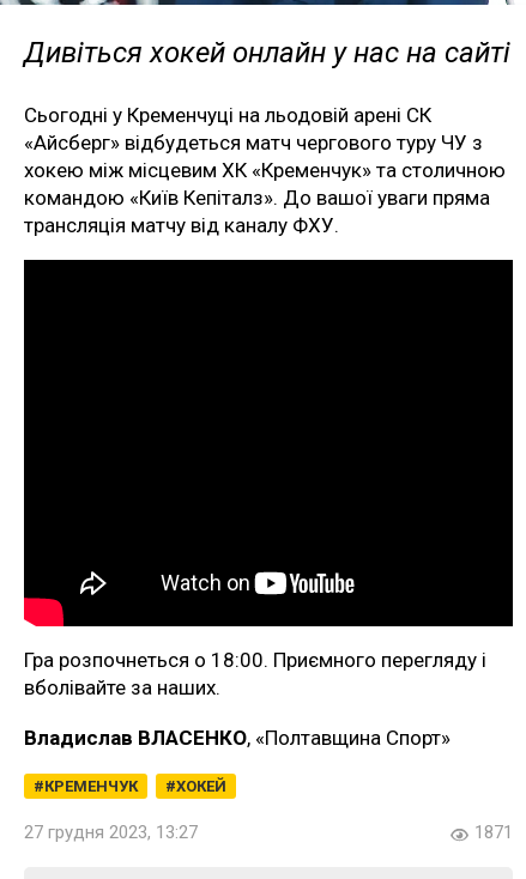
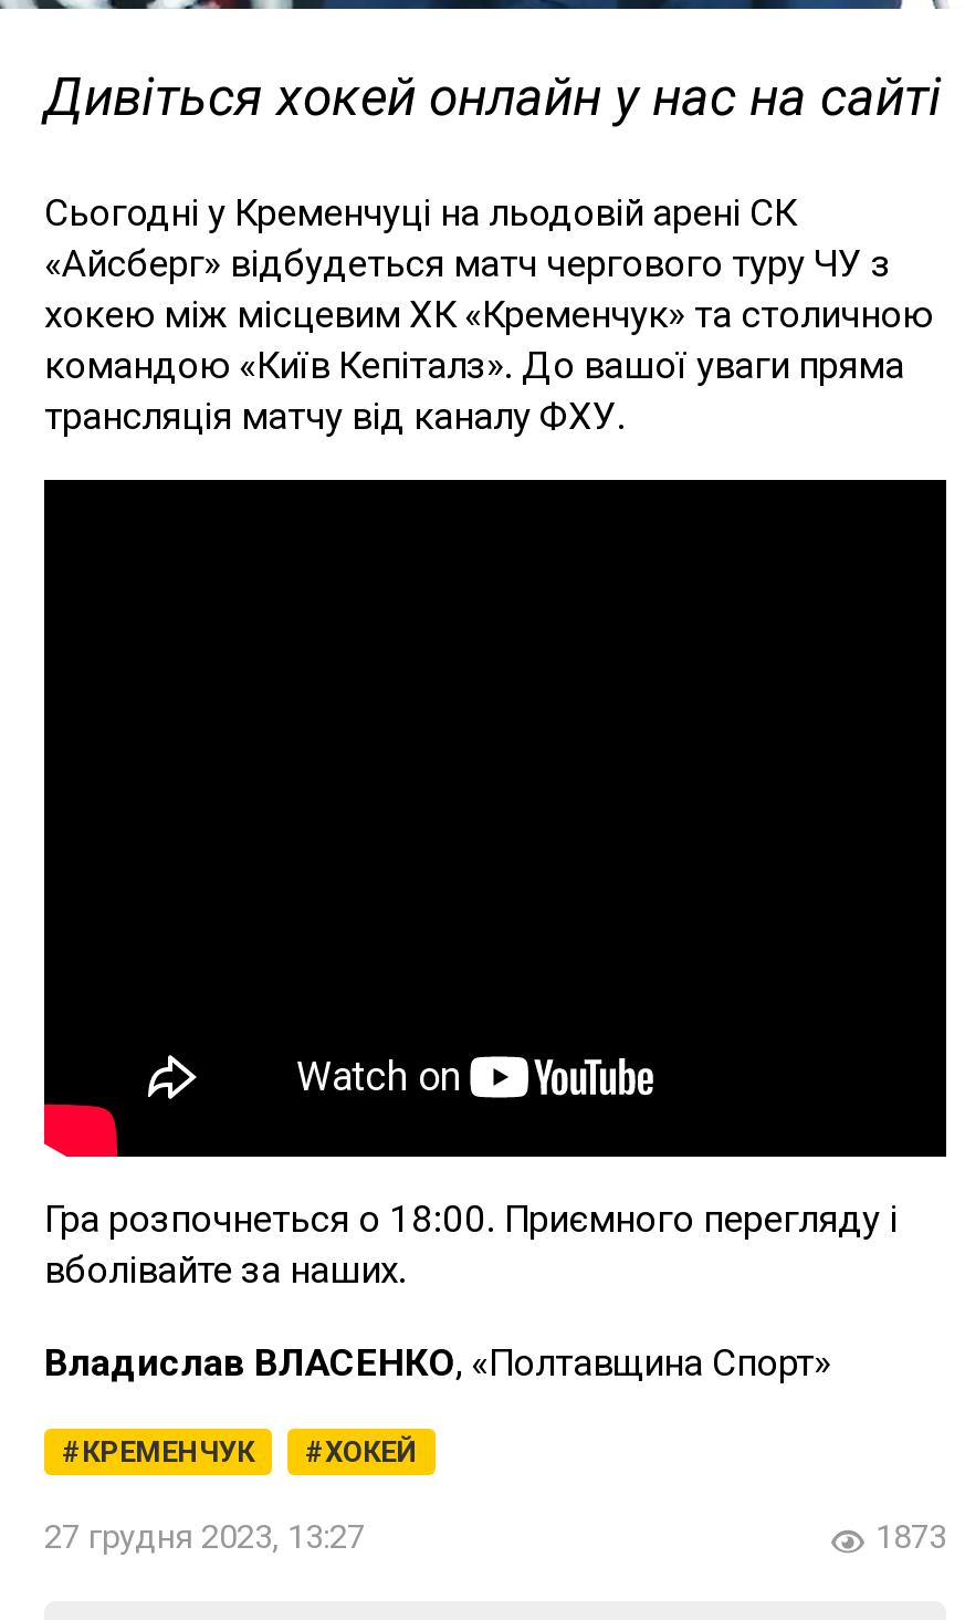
[474,821,513,843] 1871 -> [875,1516,946,1556] 1873

